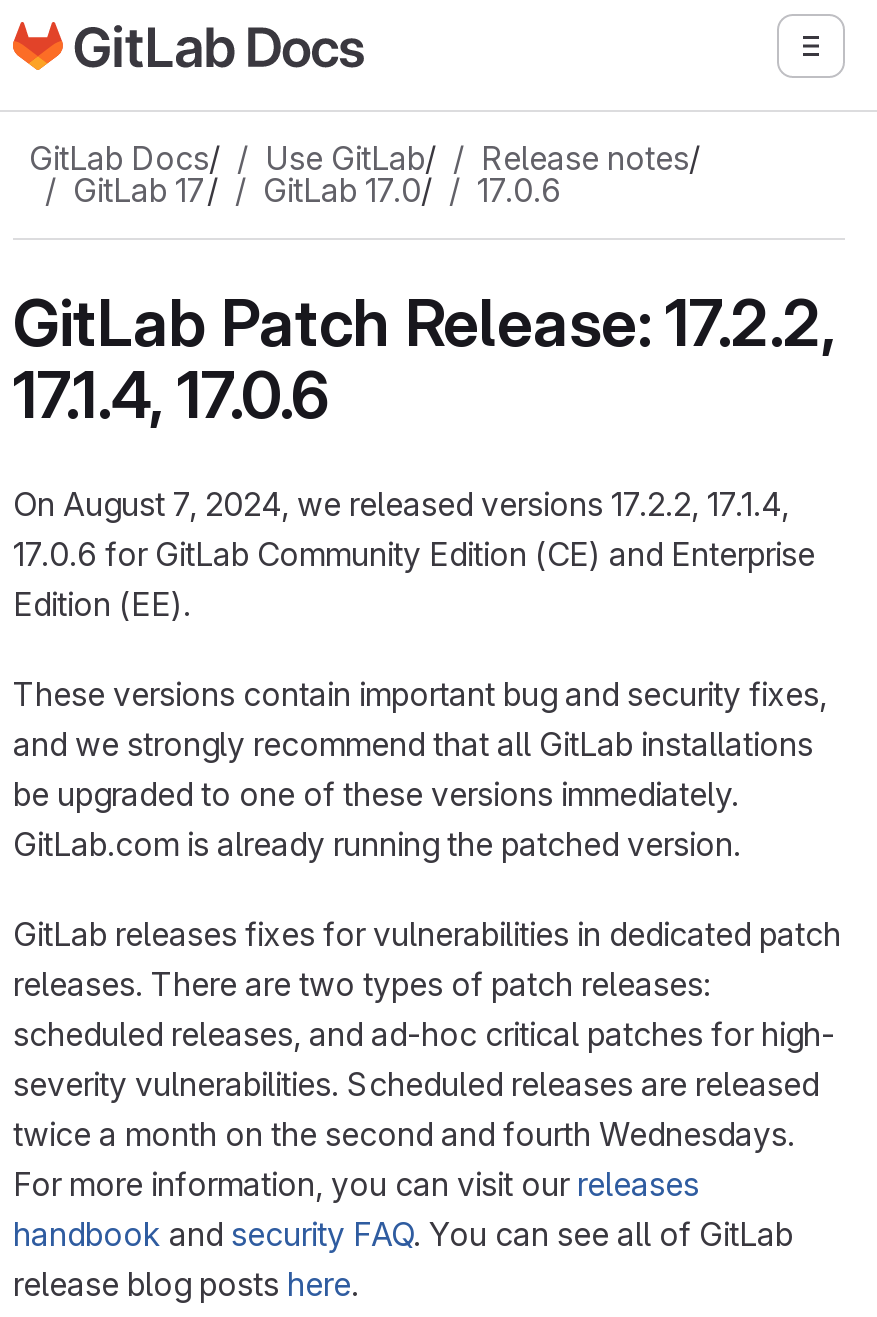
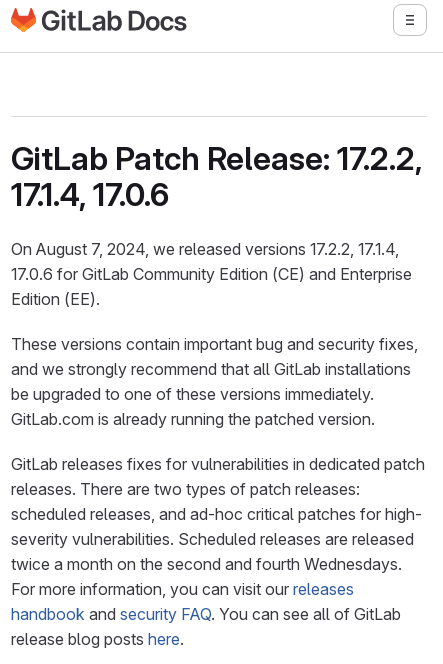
[29,138,701,210] GitLab Docs/ | Use GitLab/ | Release notes/ | GitLab 17/ | GitLab 17.0/ | 17.0.6 -> none

